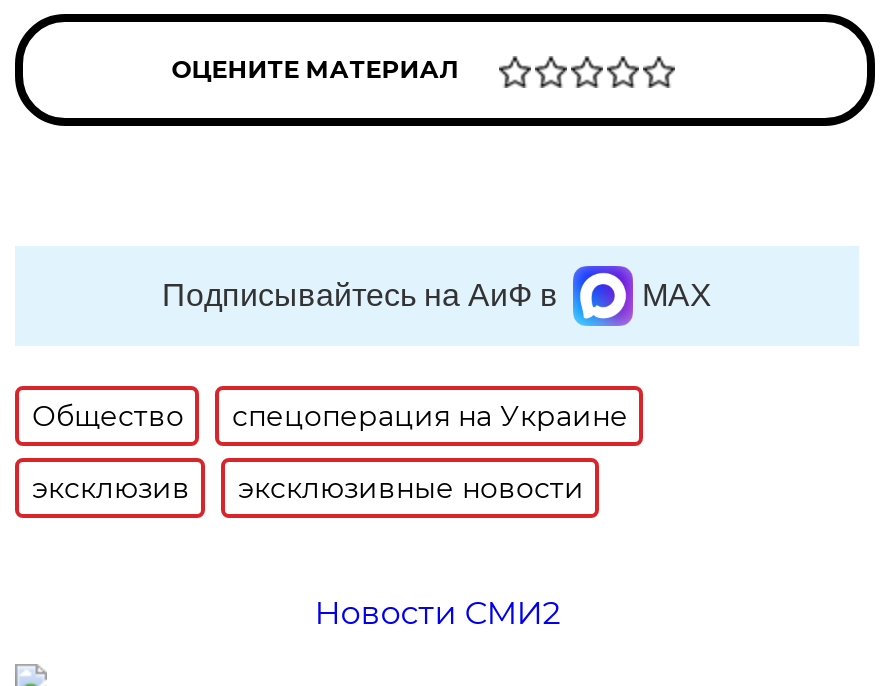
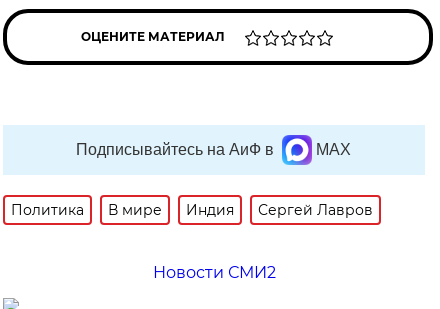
[32,398,628,506] Общество | спецоперация на Украине | эксклюзив | эксклюзивные новости -> [11,201,373,219] Политика | В мире | Индия | Сергей Лавров

